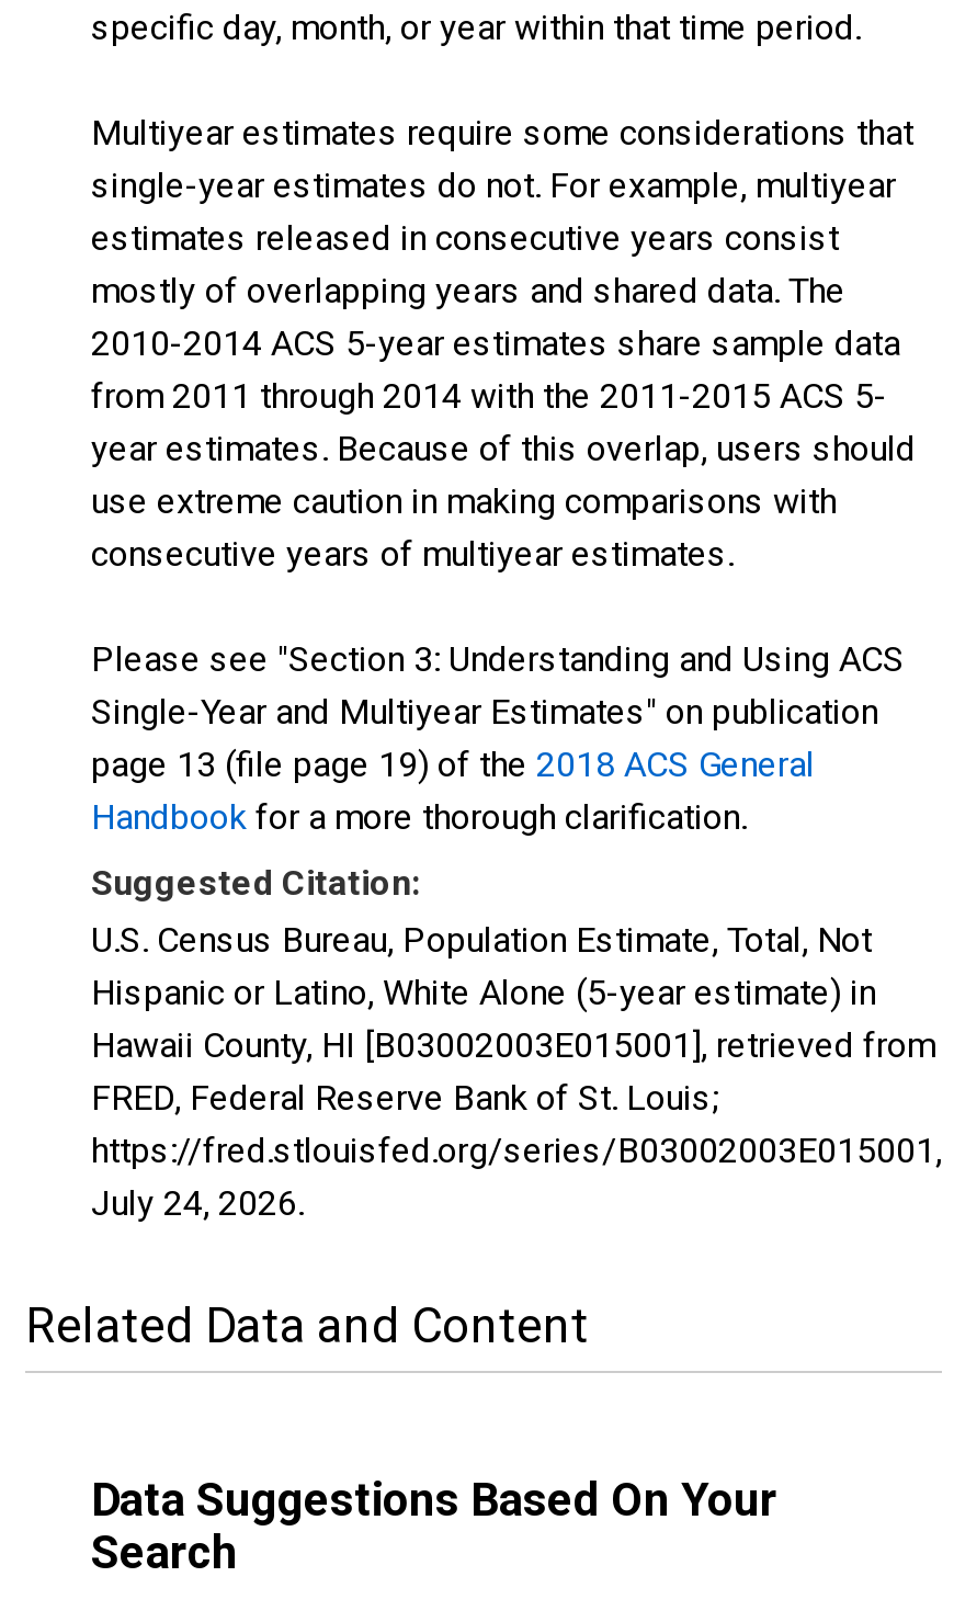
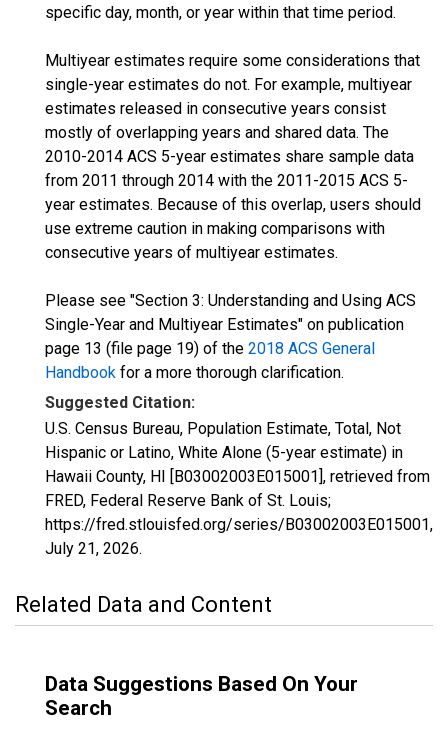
[91,1182,304,1224] July 24, 2026. -> [45,539,142,558] July 21, 2026.

